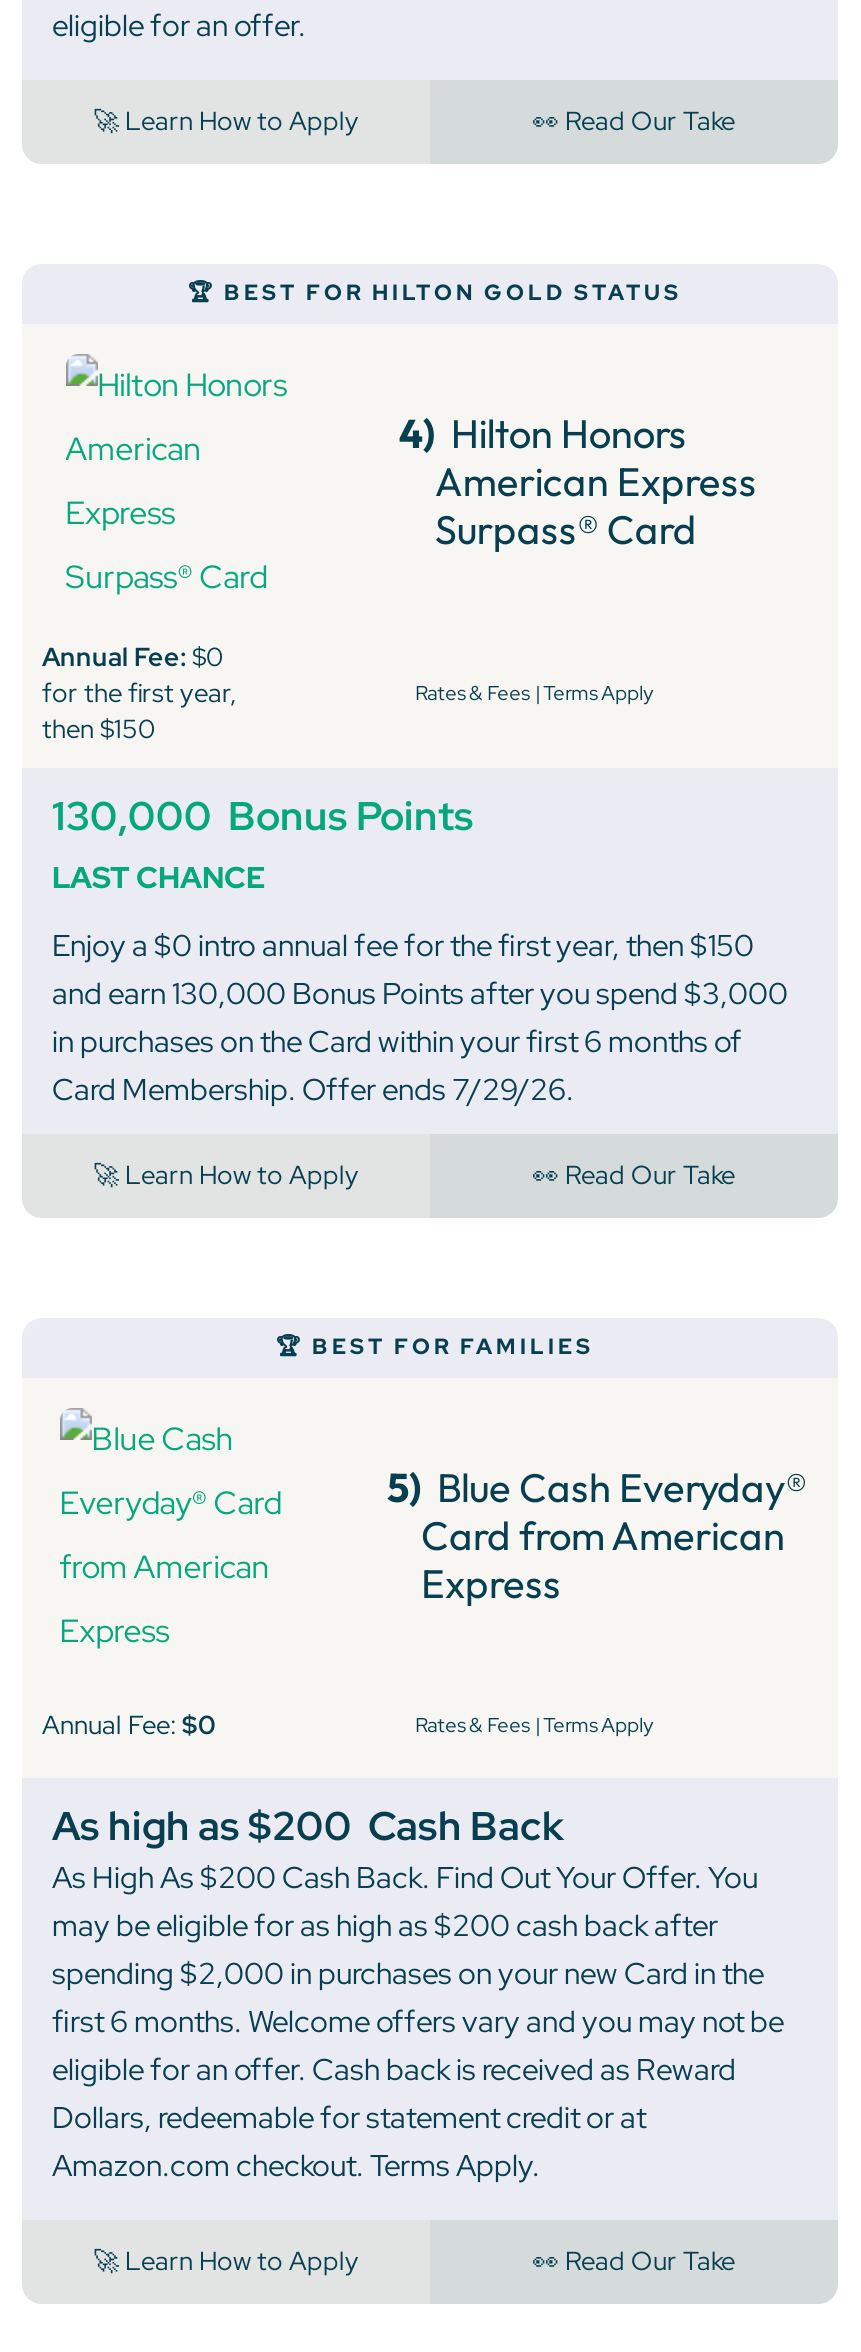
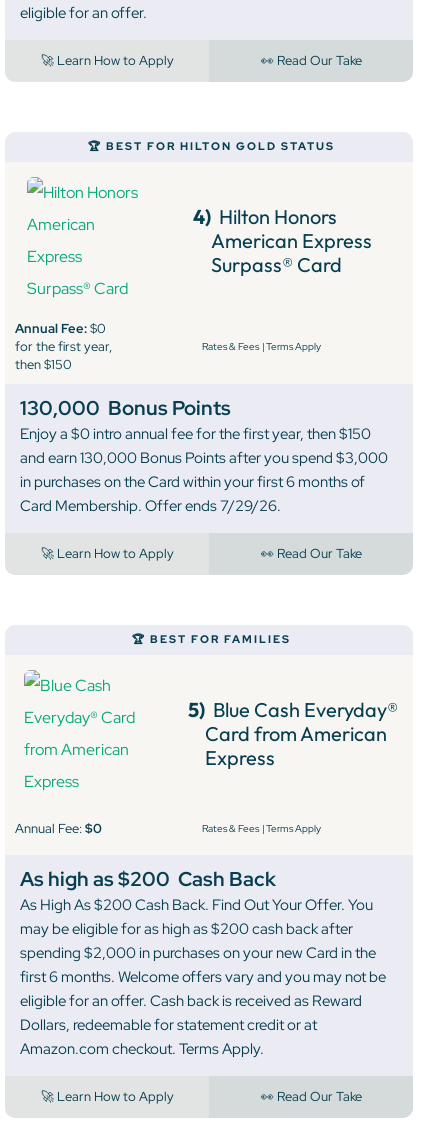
[52,858,266,898] LAST CHANCE -> none

